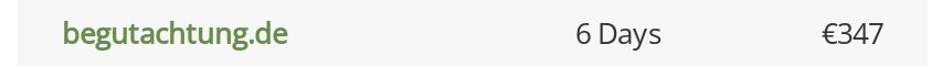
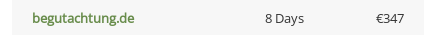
[575,12,661,52] 6 Days -> [264,8,303,26] 8 Days

